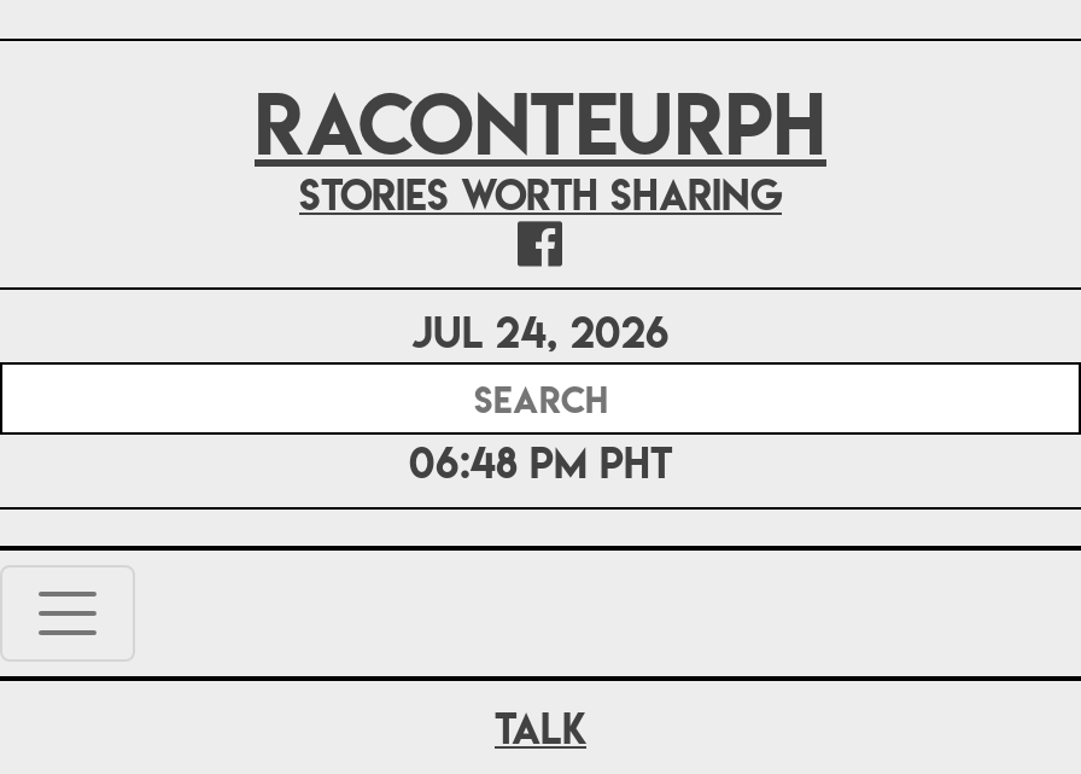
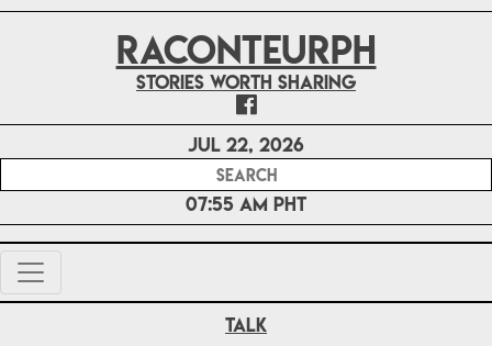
[411,304,670,360] Jul 24, 2026 -> [188,132,304,157] Jul 22, 2026
[409,435,672,490] 06:48 PM PHT -> [186,191,306,216] 07:55 AM PHT

